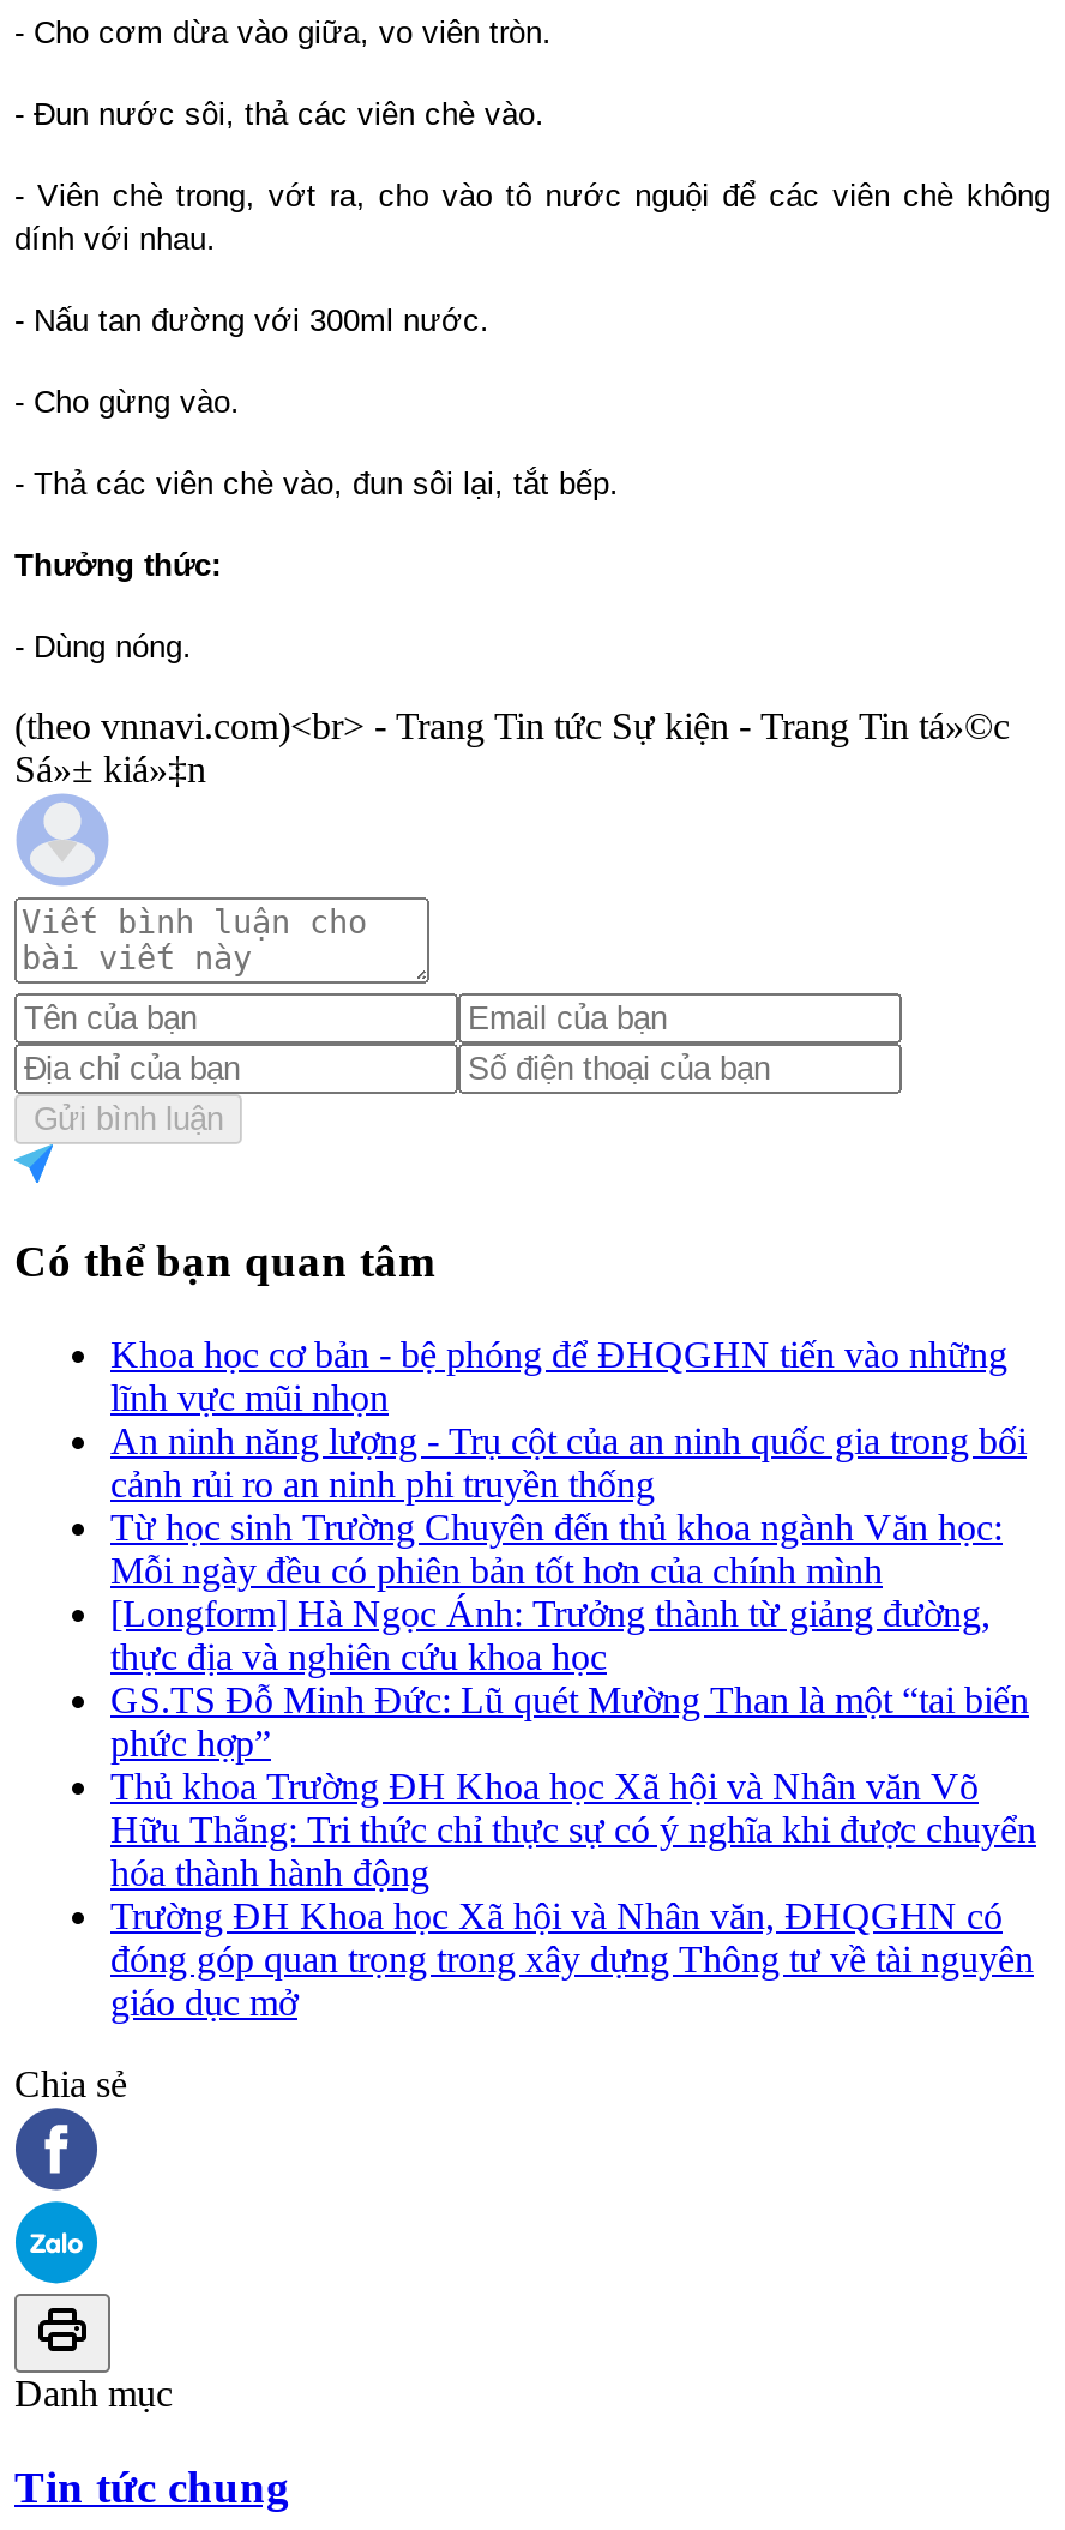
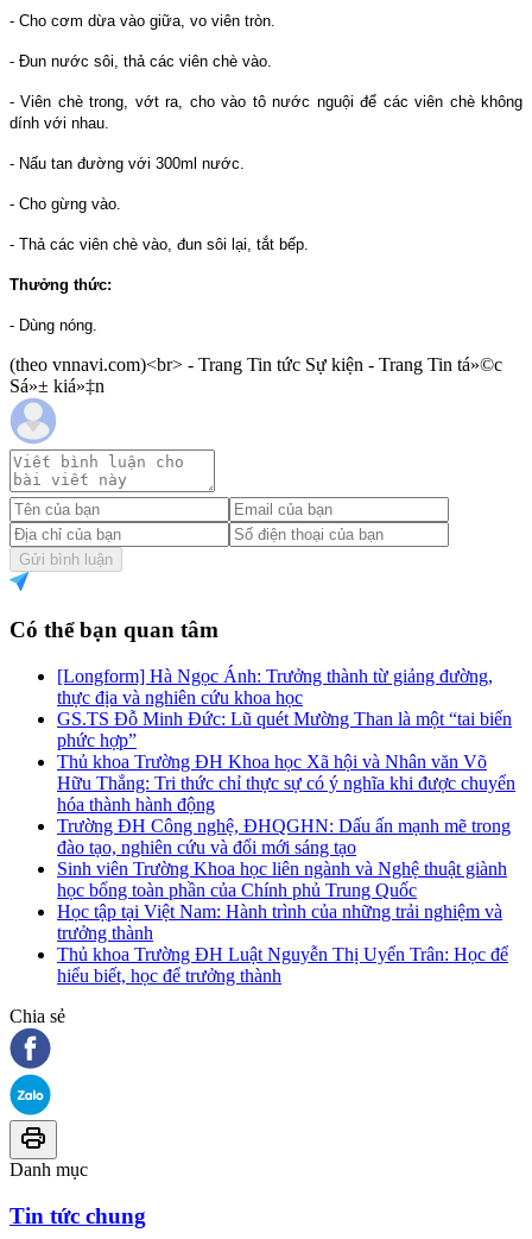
[110,1334,1027,1591] Khoa học cơ bản - bệ phóng để ĐHQGHN tiến vào những | lĩnh vực mũi nhọn | An ninh năng lượng - Trụ cột của an ninh quốc gia trong bối | cảnh rủi ro an ninh phi truyền thống | Từ học sinh Trường Chuyên đến thủ khoa ngành Văn học: | Mỗi ngày đều có phiên bản tốt hơn của chính mình -> none
moved [110,1593,1036,1893] -> [57,666,515,815]: [Longform] Hà Ngọc Ánh: Trưởng thành từ giảng đường, | thực địa và nghiên cứu khoa học | GS.TS Đỗ Minh Đức: Lũ quét Mường Than là một “tai biến | phức hợp” | Thủ khoa Trường ĐH Khoa học Xã hội và Nhân văn Võ | Hữu Thắng: Tri thức chỉ thực sự có ý nghĩa khi được chuyển | hóa thành hành động
[110,1896,1034,2023] Trường ĐH Khoa học Xã hội và Nhân văn, ĐHQGHN có | đóng góp quan trọng trong xây dựng Thông tư về tài nguyên | giáo dục mở -> [57,816,511,986] Trường ĐH Công nghệ, ĐHQGHN: Dấu ấn mạnh mẽ trong | đào tạo, nghiên cứu và đổi mới sáng tạo | Sinh viên Trường Khoa học liên ngành và Nghệ thuật giành | học bổng toàn phần của Chính phủ Trung Quốc | Học tập tại Việt Nam: Hành trình của những trải nghiệm và | trưởng thành | Thủ khoa Trường ĐH Luật Nguyễn Thị Uyển Trân: Học để | hiểu biết, học để trưởng thành

